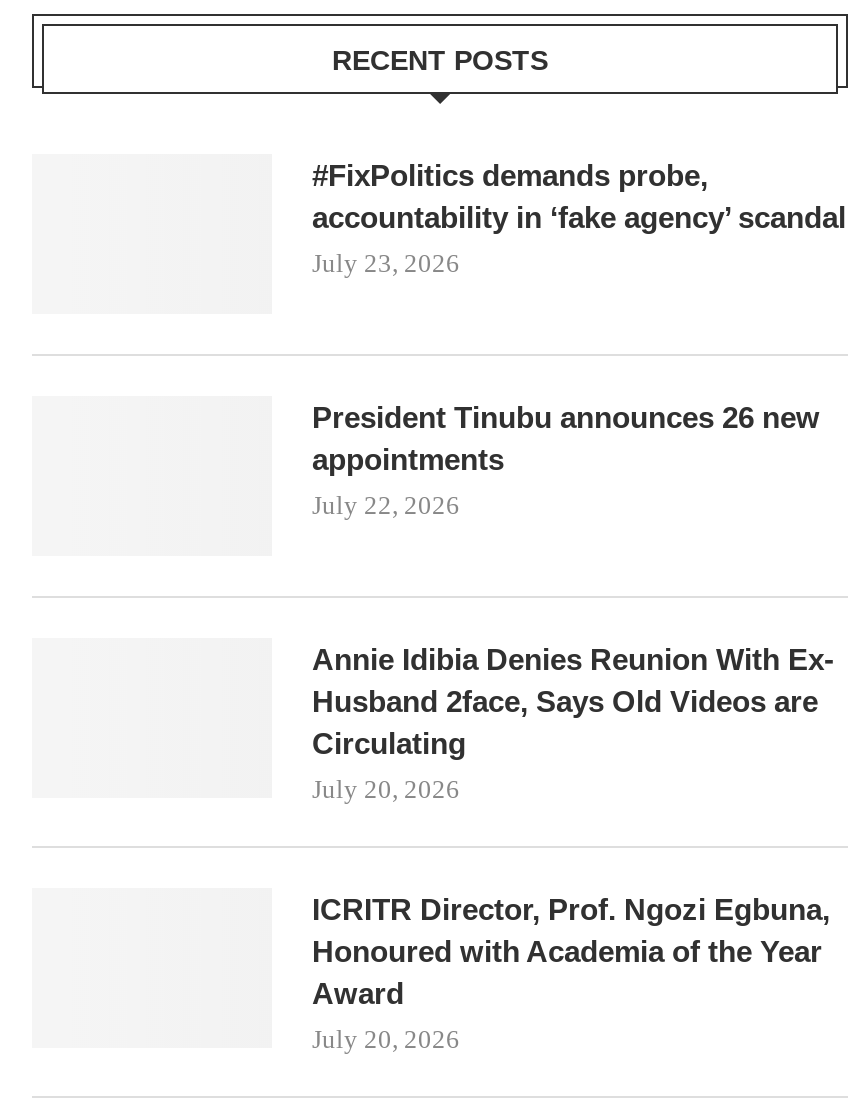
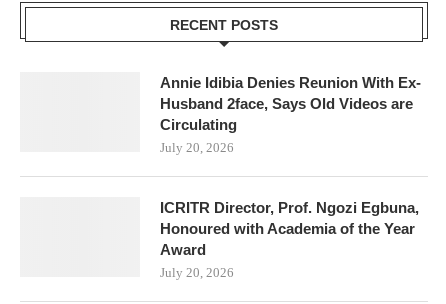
[312,159,846,279] #FixPolitics demands probe, | accountability in ‘fake agency’ scandal | July 23, 2026 -> none
[312,401,820,521] President Tinubu announces 26 new | appointments | July 22, 2026 -> none

